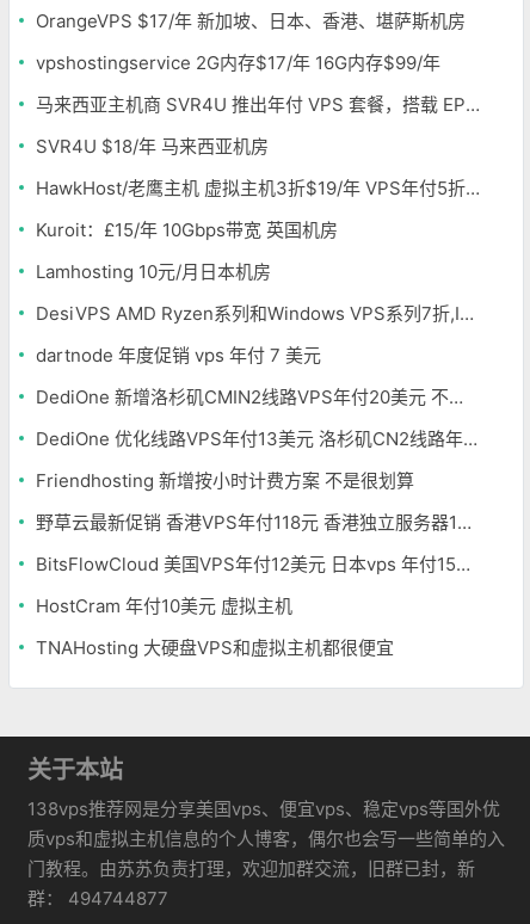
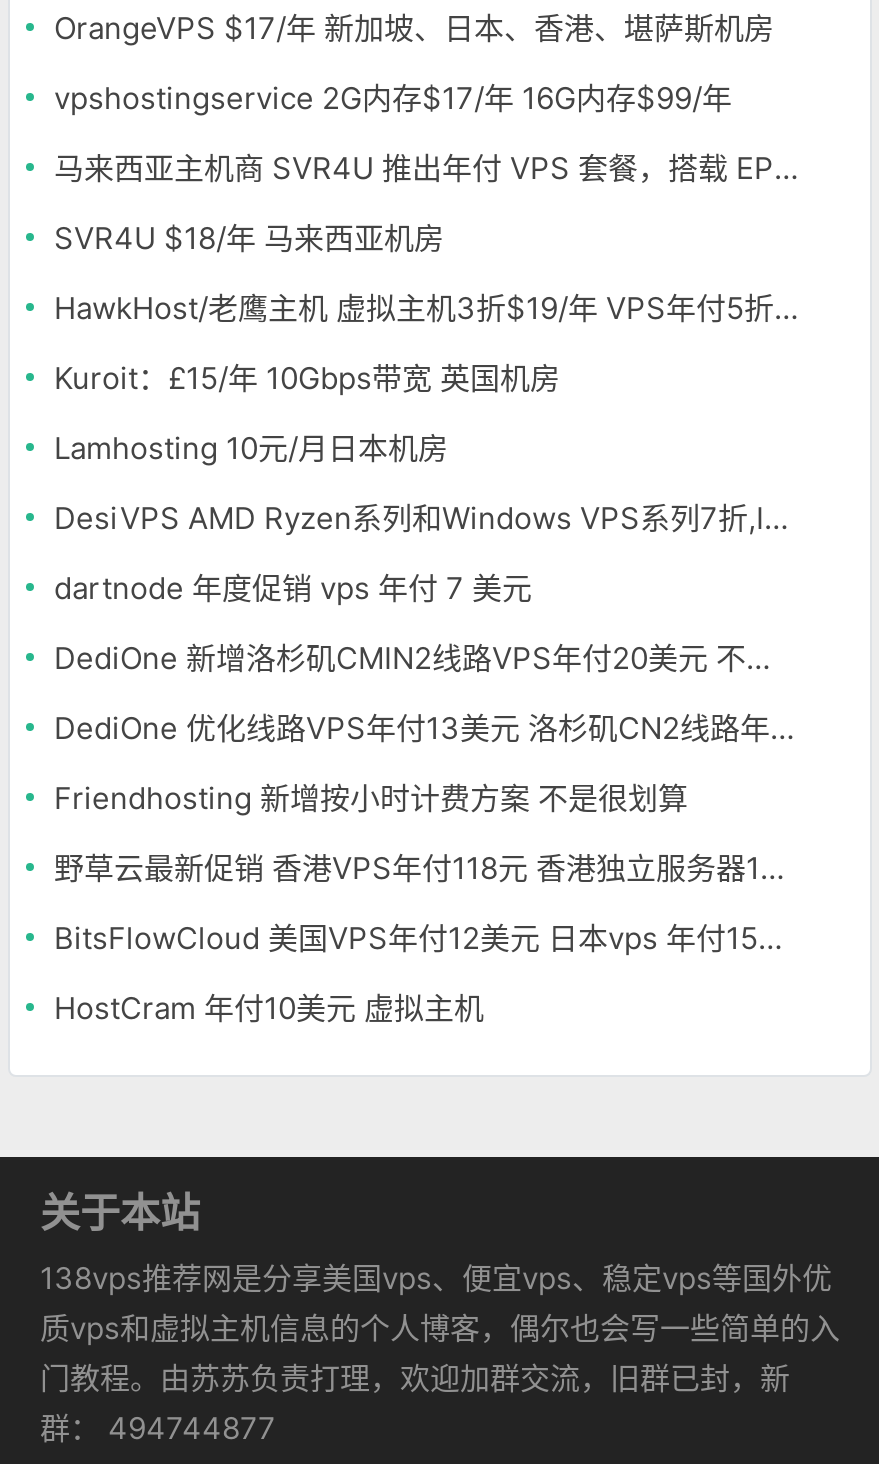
[36,637,394,659] TNAHosting 大硬盘VPS和虚拟主机都很便宜 -> none

